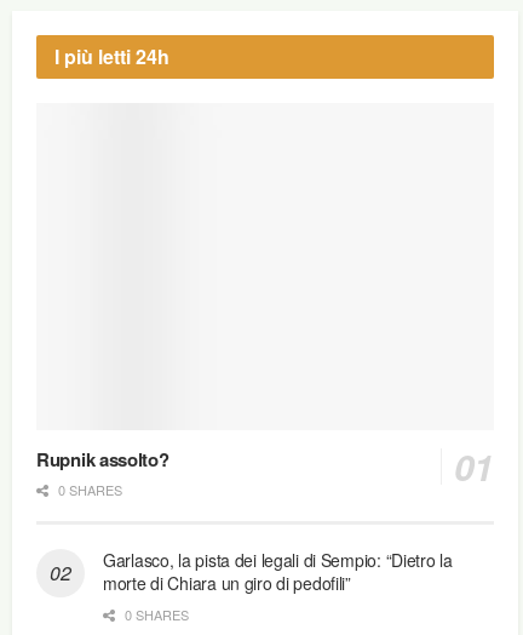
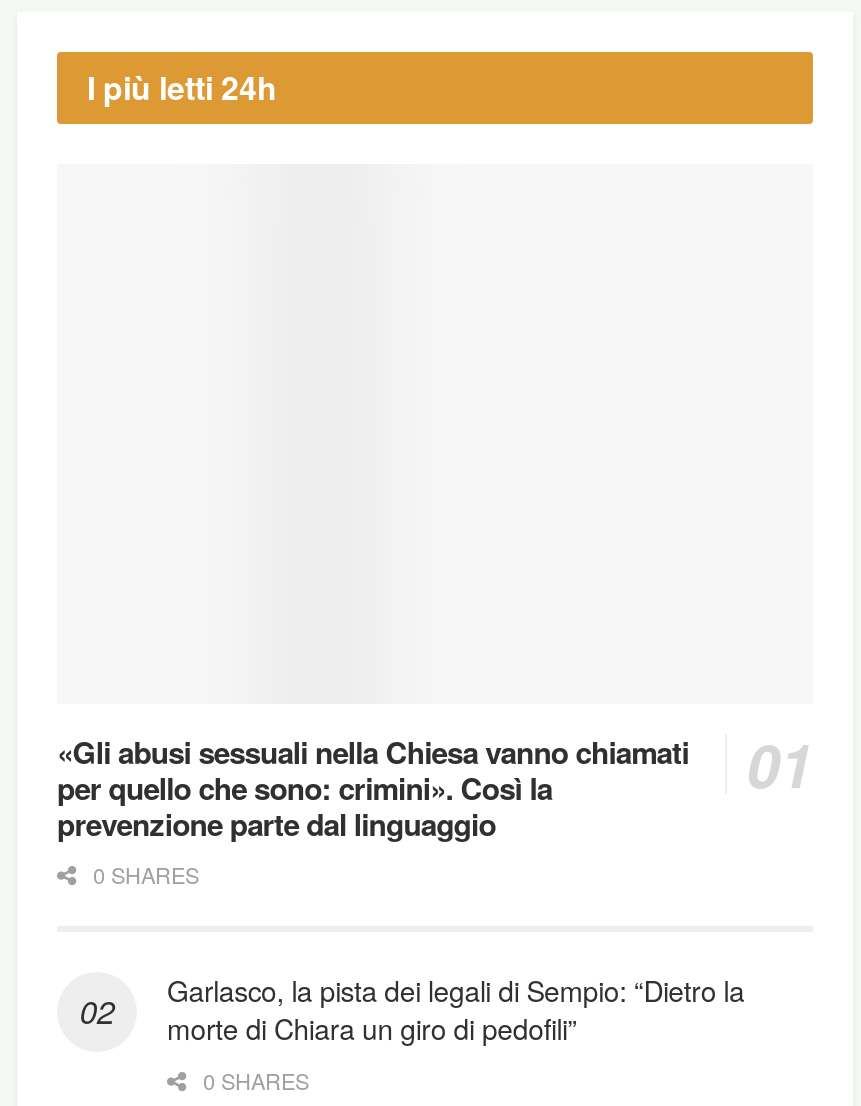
[36,446,169,473] Rupnik assolto? -> [57,730,689,846] «Gli abusi sessuali nella Chiesa vanno chiamati | per quello che sono: crimini». Così la | prevenzione parte dal linguaggio

